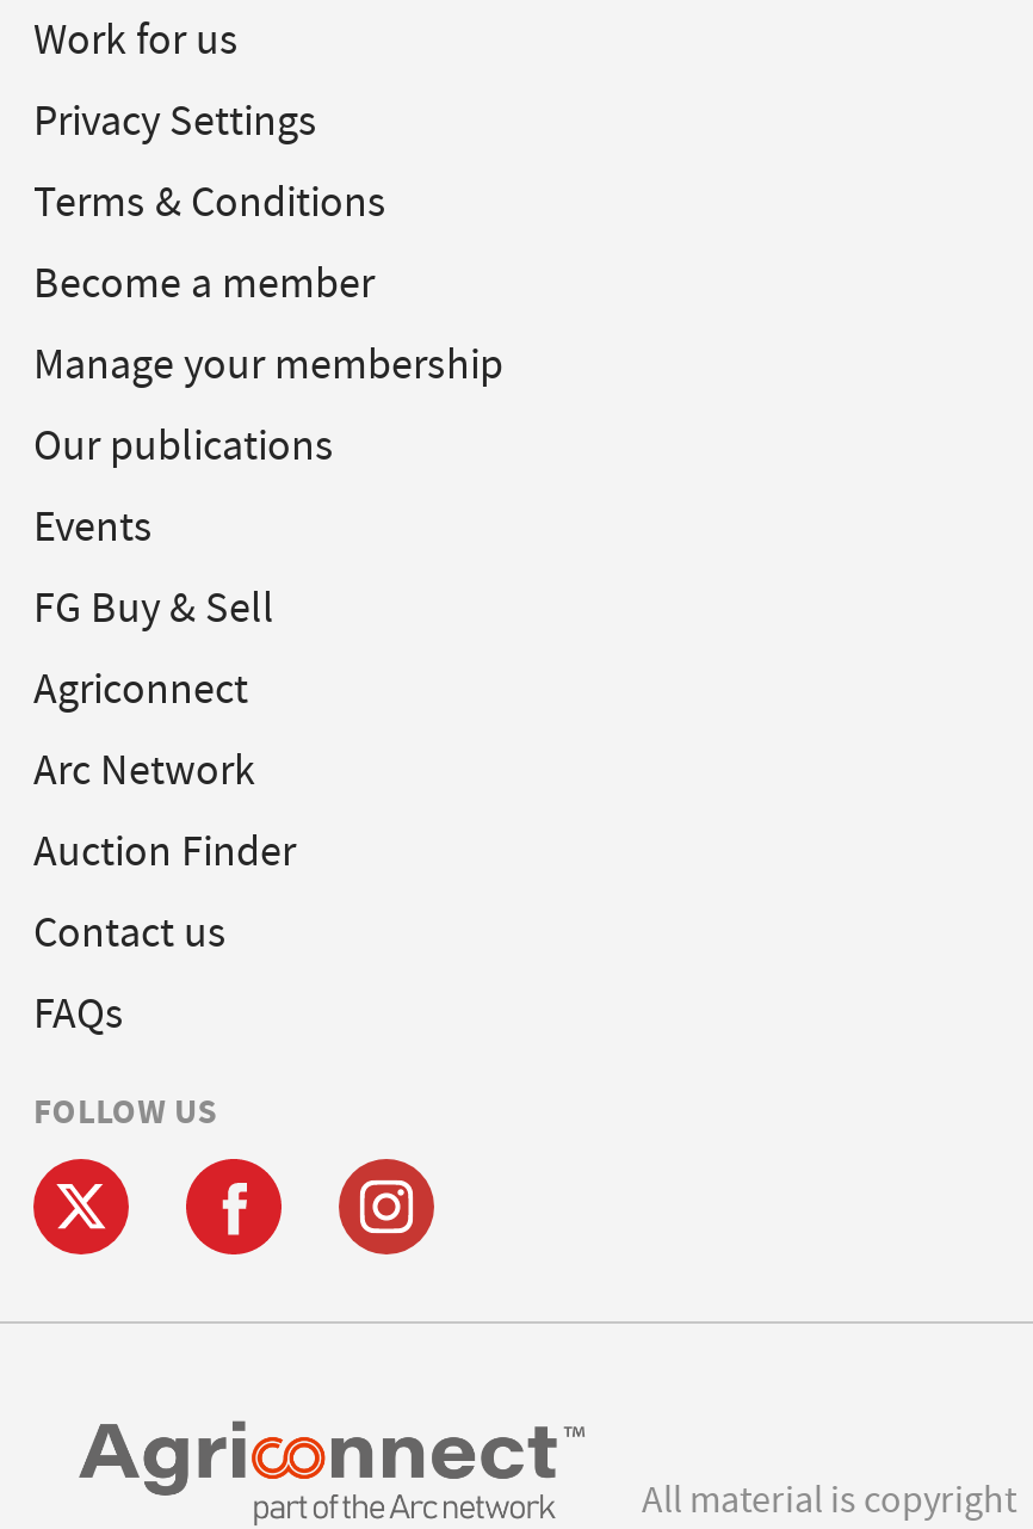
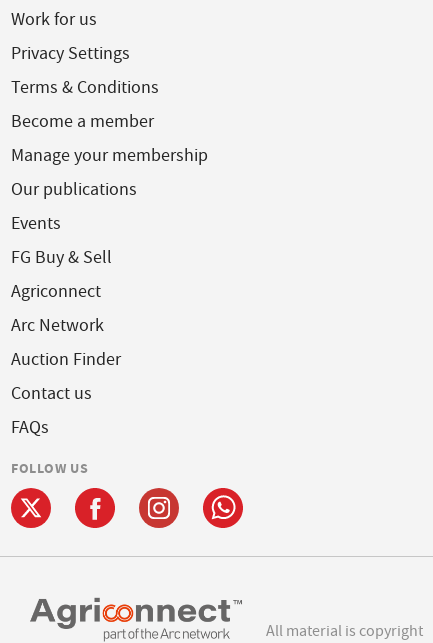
none -> [202,487,244,529] [image]

